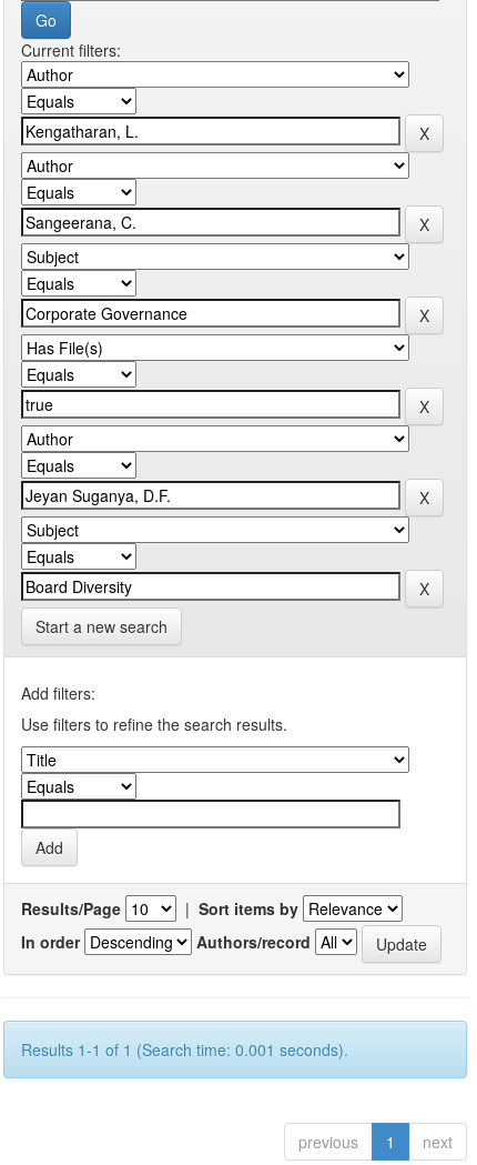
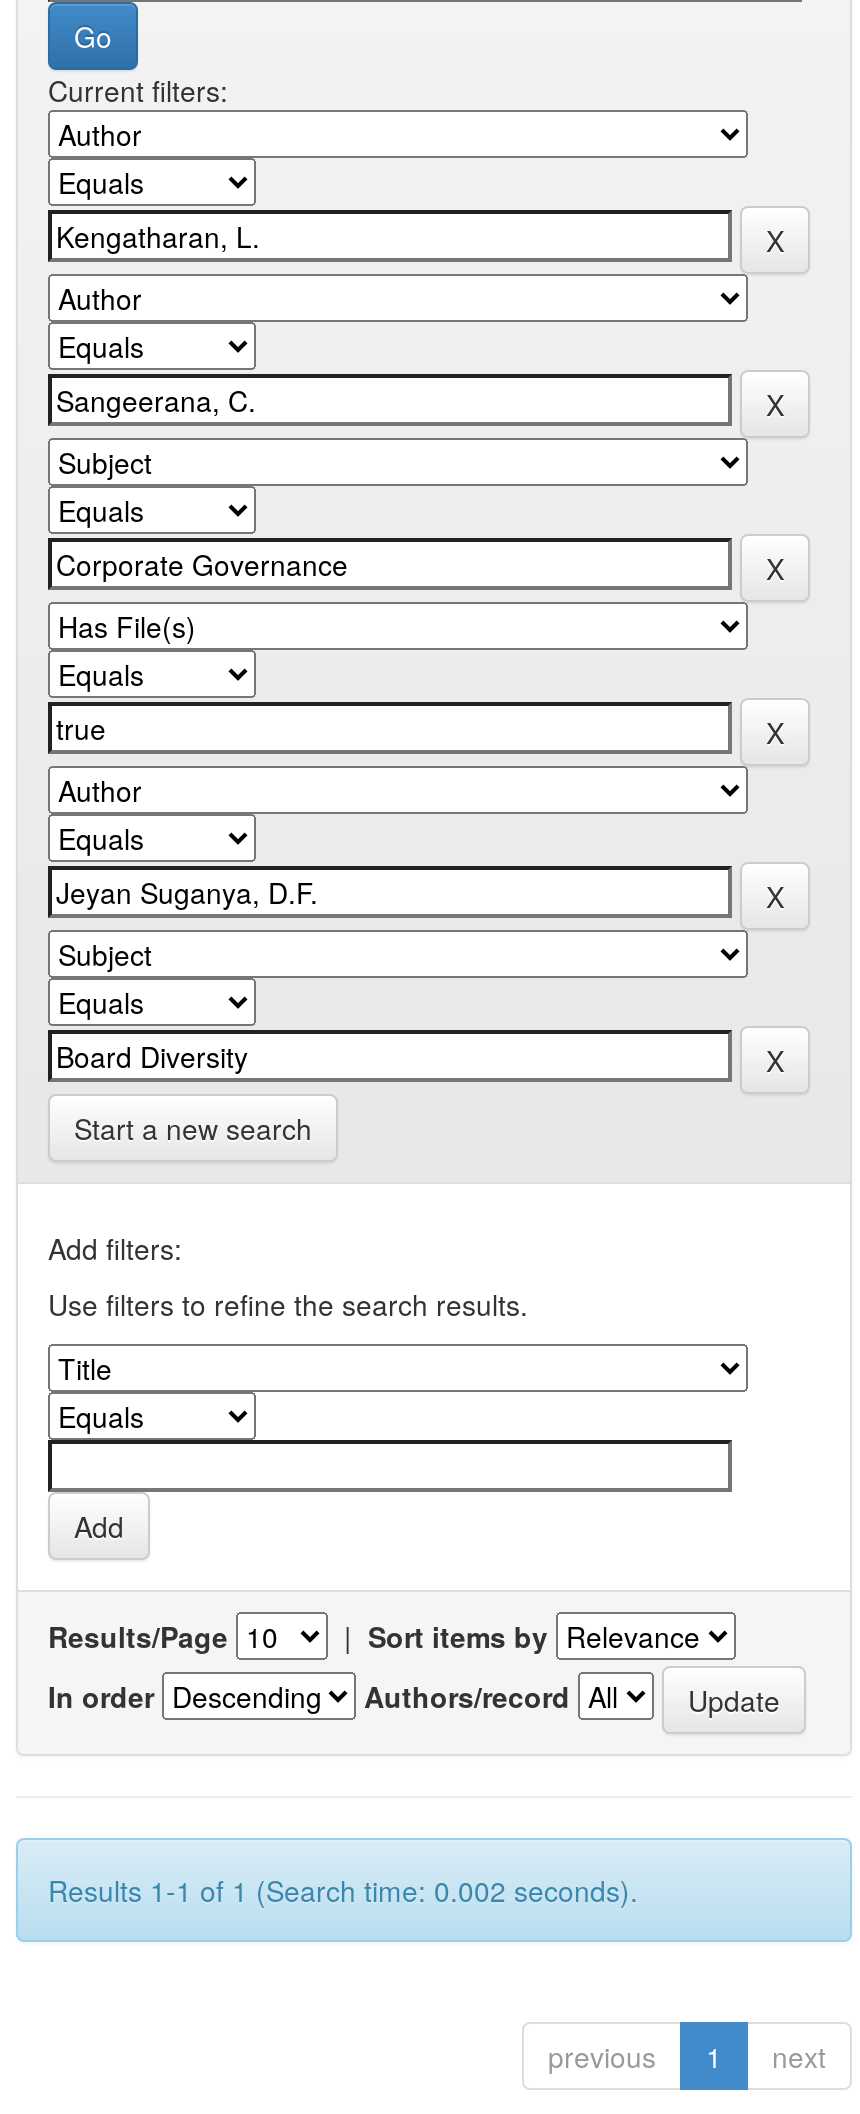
[21,1039,348,1061] Results 1-1 of 1 (Search time: 0.001 seconds). -> [48,1870,638,1910] Results 1-1 of 1 (Search time: 0.002 seconds).

